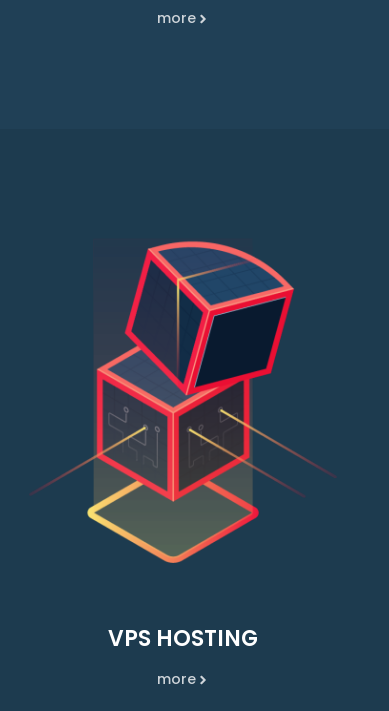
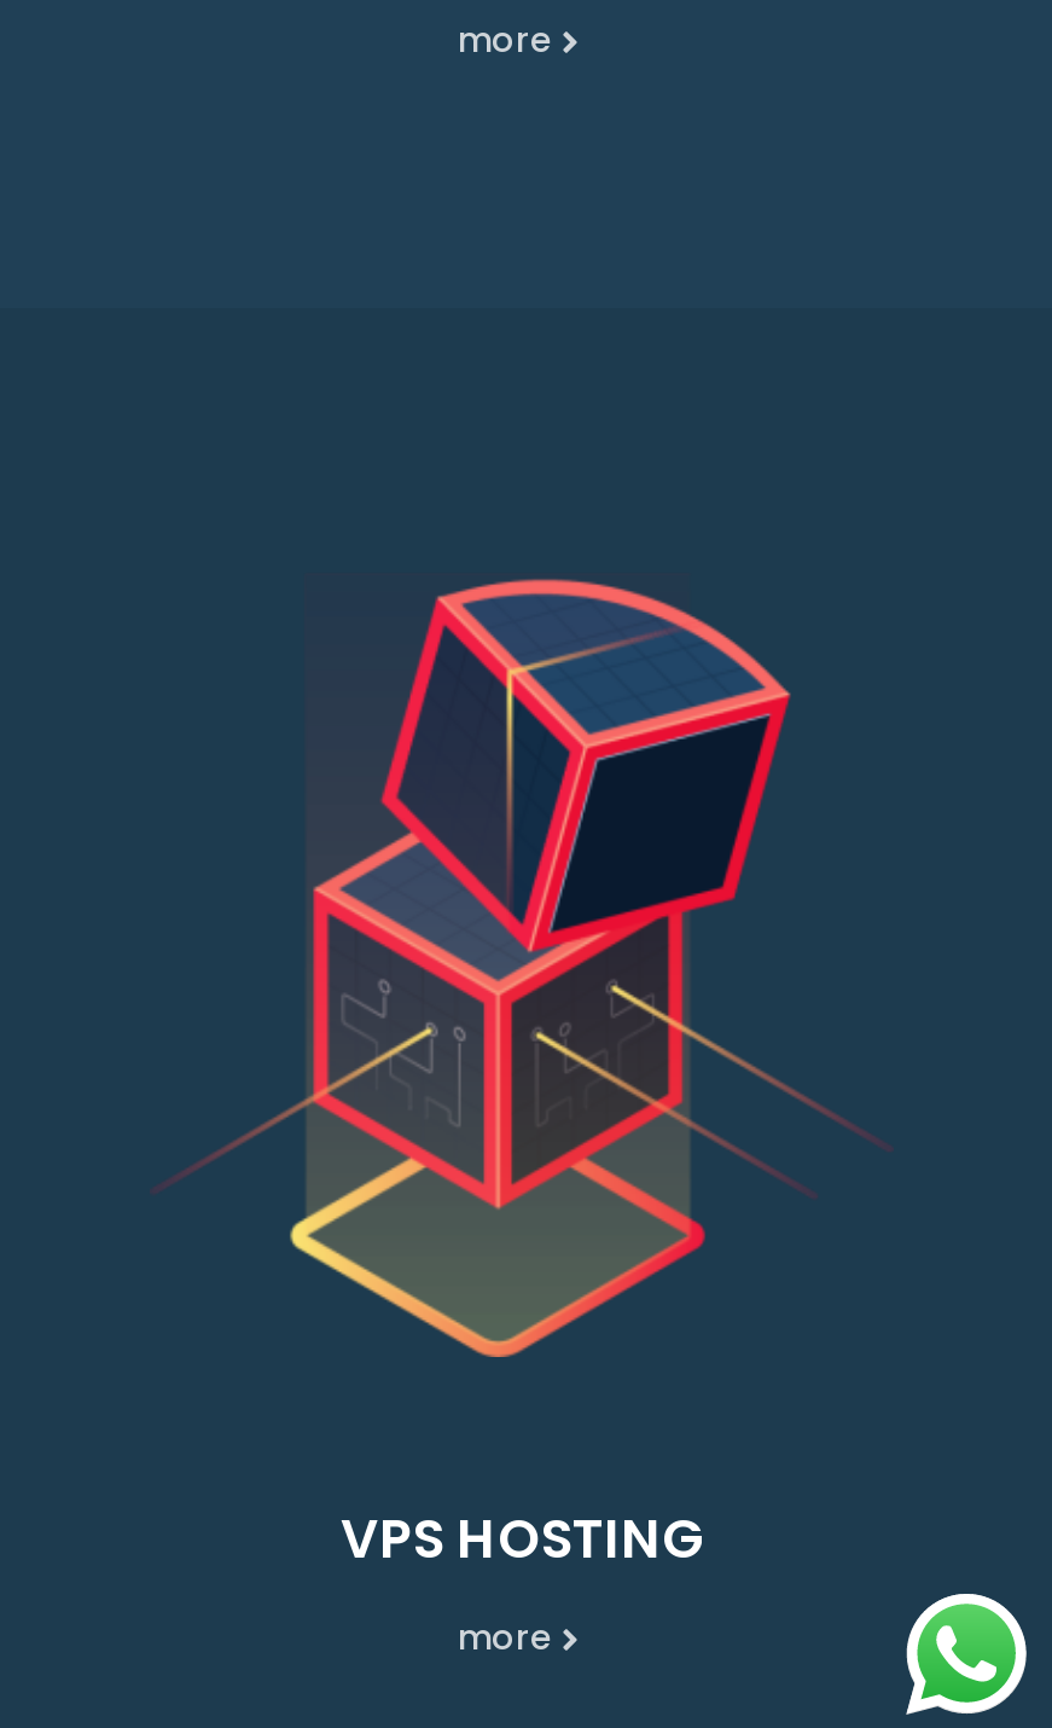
none -> [903,1591,1029,1717] [image]

